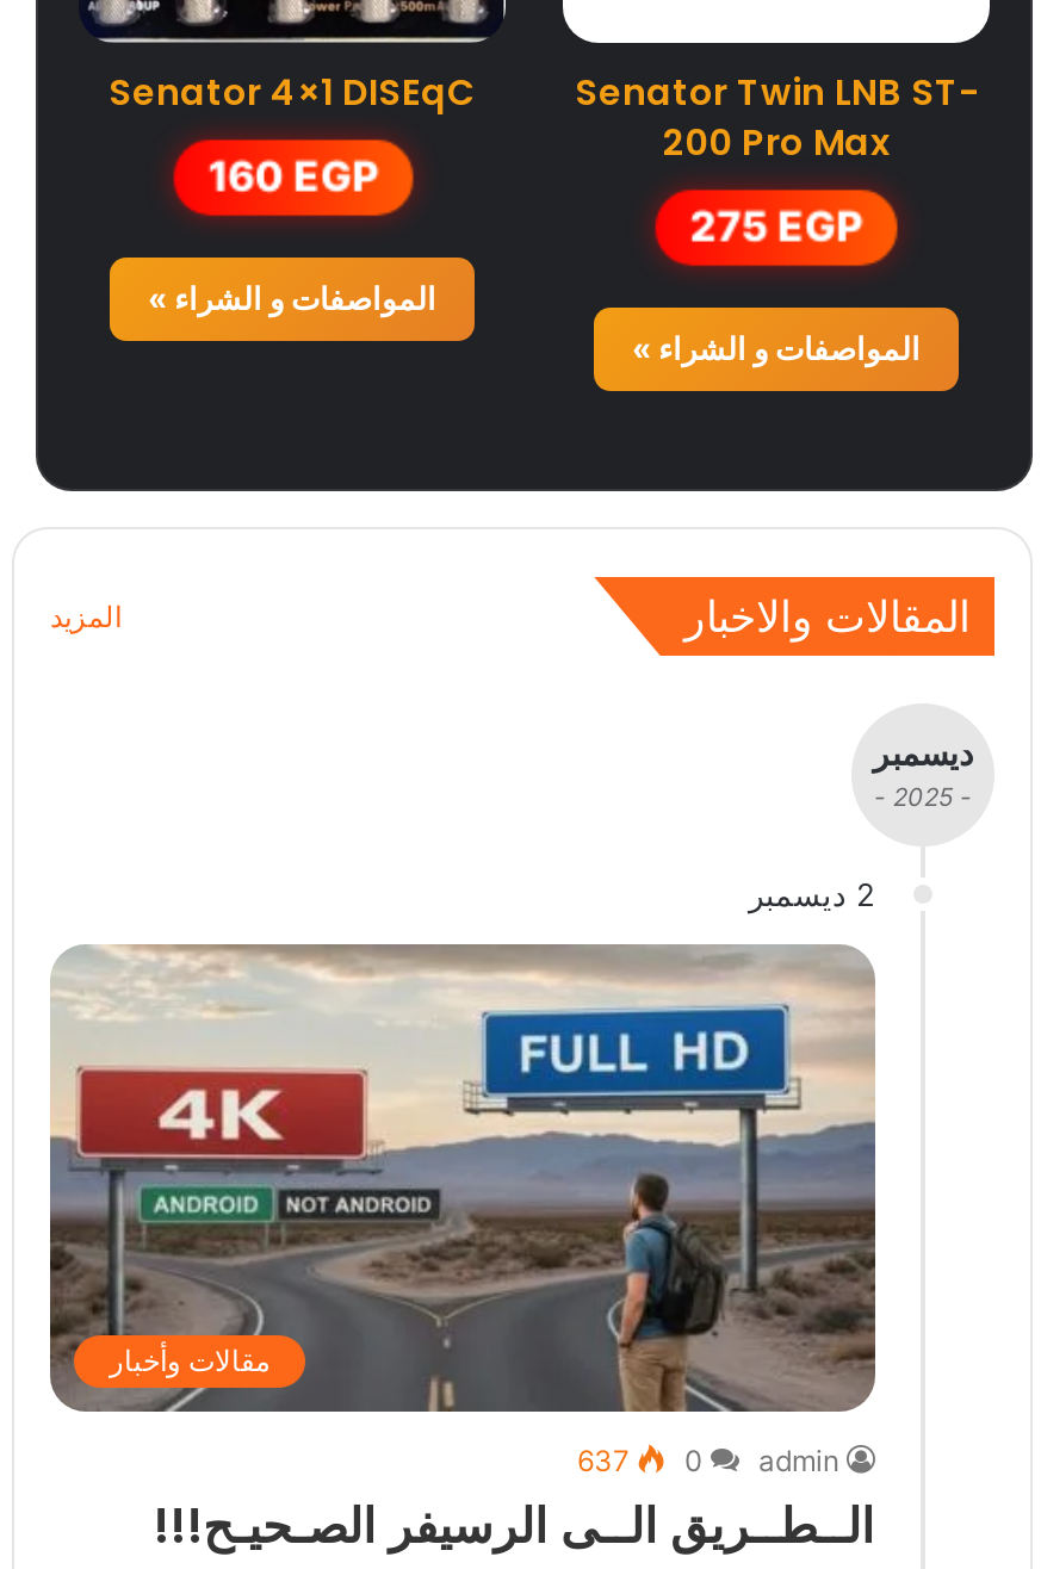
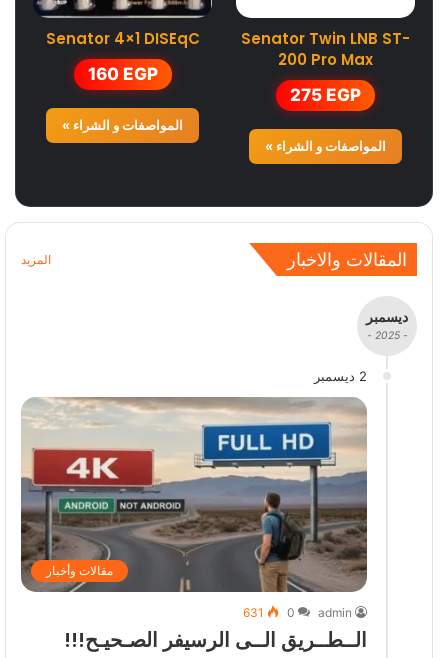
[577,1442,839,1478] 637 0 admin -> [243,605,352,620] 631 0 admin

